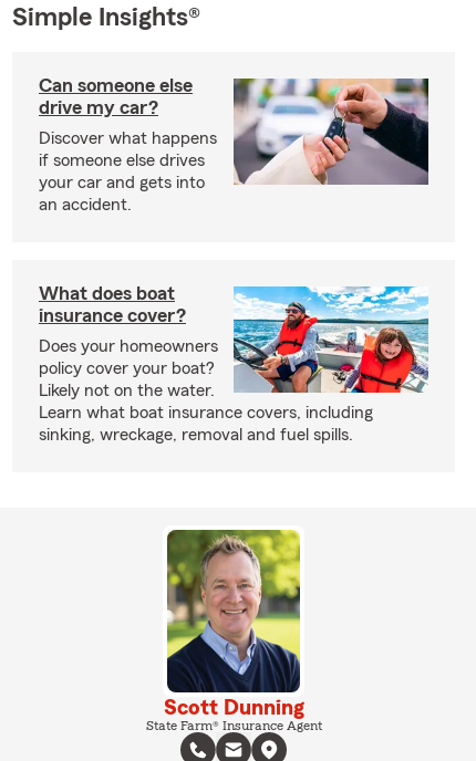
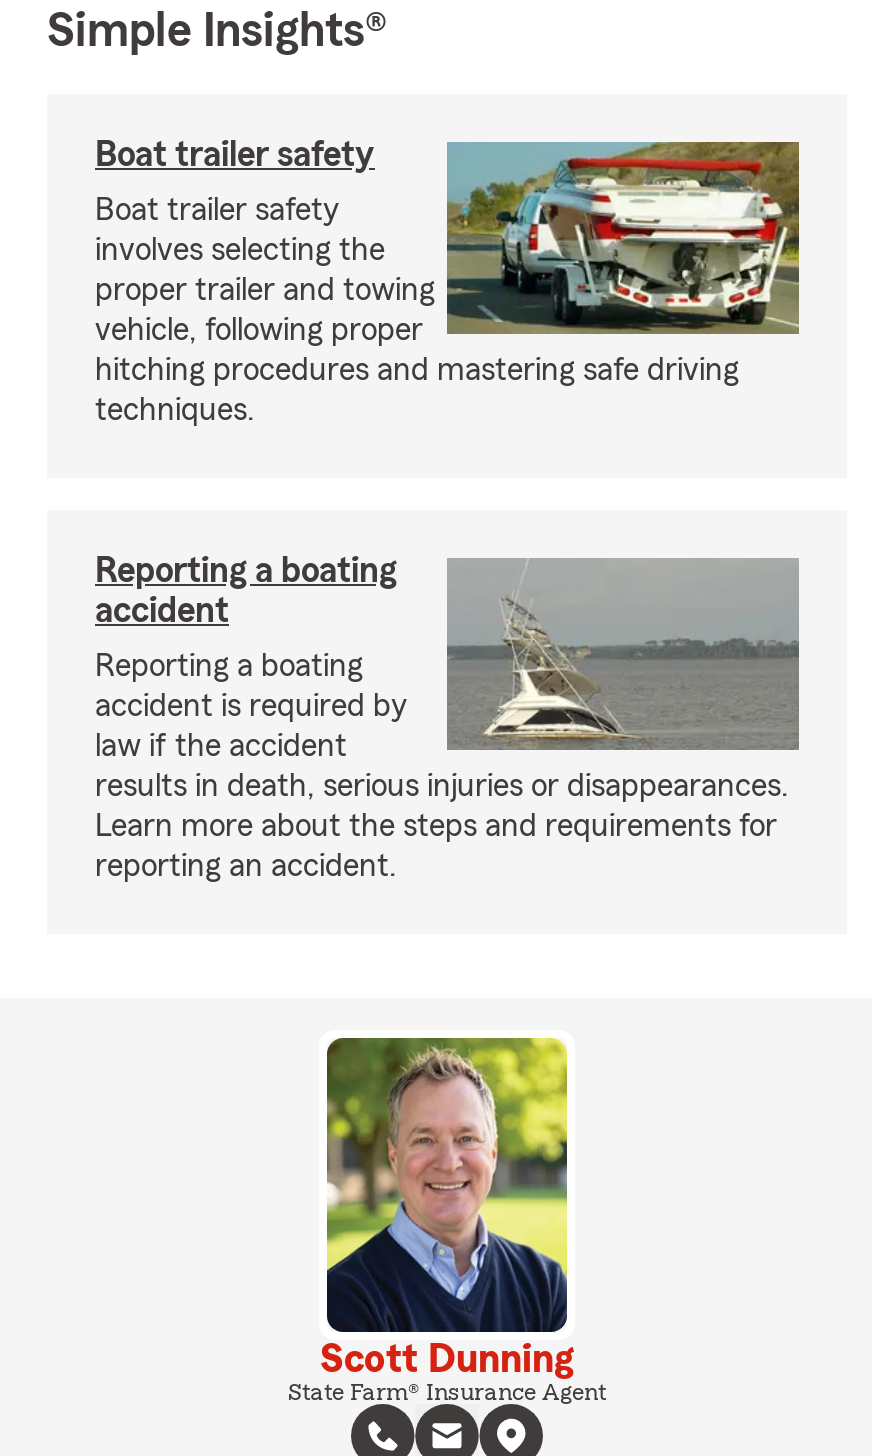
[39,75,193,117] Can someone else | drive my car? -> [95,136,375,172] Boat trailer safety
[39,77,430,213] [image] | Discover what happens | if someone else drives | your car and gets into | an accident. -> [95,140,801,426] [image] | Boat trailer safety | involves selecting the | proper trailer and towing | vehicle, following proper | hitching procedures and mastering safe driving | techniques.
[39,283,186,325] What does boat | insurance cover? -> [95,552,397,628] Reporting a boating | accident
[39,285,428,444] [image] | Does your homeowners | policy cover your boat? | Likely not on the water. | Learn what boat insurance covers, including | sinking, wreckage, removal and fuel spills. -> [95,558,799,882] [image] | Reporting a boating | accident is required by | law if the accident | results in death, serious injuries or disappearances. | Learn more about the steps and requirements for | reporting an accident.

